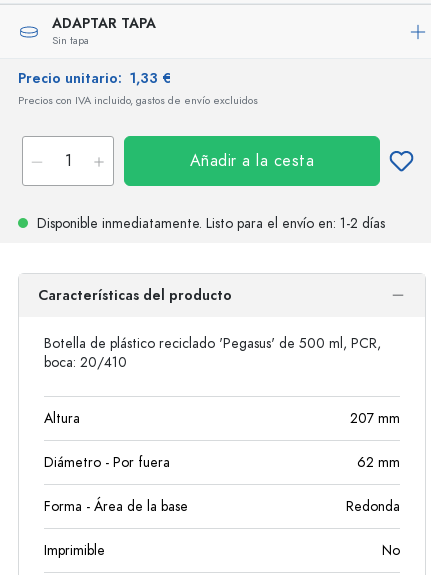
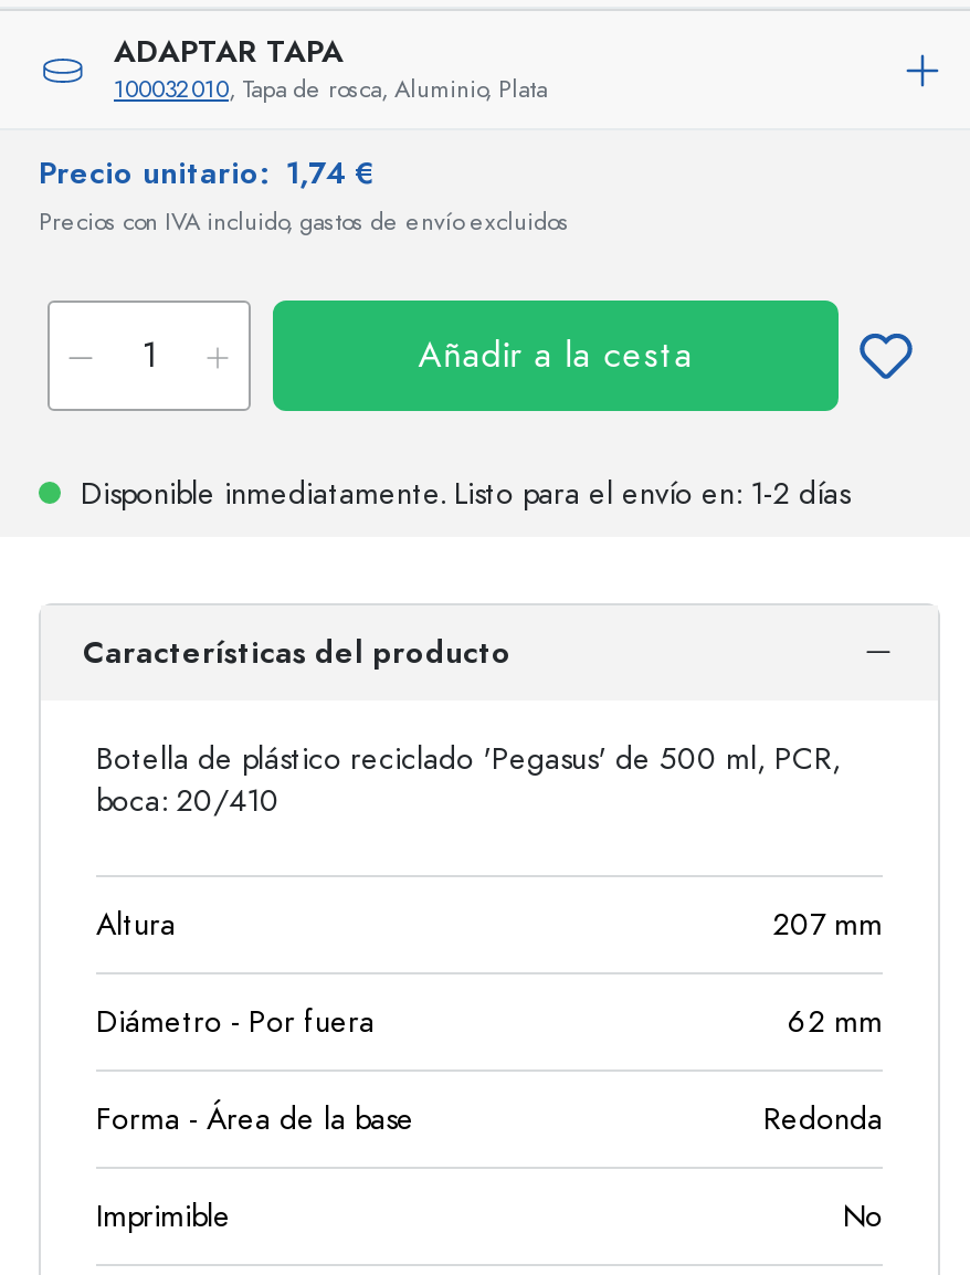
[52,33,89,48] Sin tapa -> [114,73,547,106] 100032010, Tapa de rosca, Aluminio, Plata
[18,69,171,88] Precio unitario: 1,33 € -> [39,152,375,194] Precio unitario: 1,74 €

